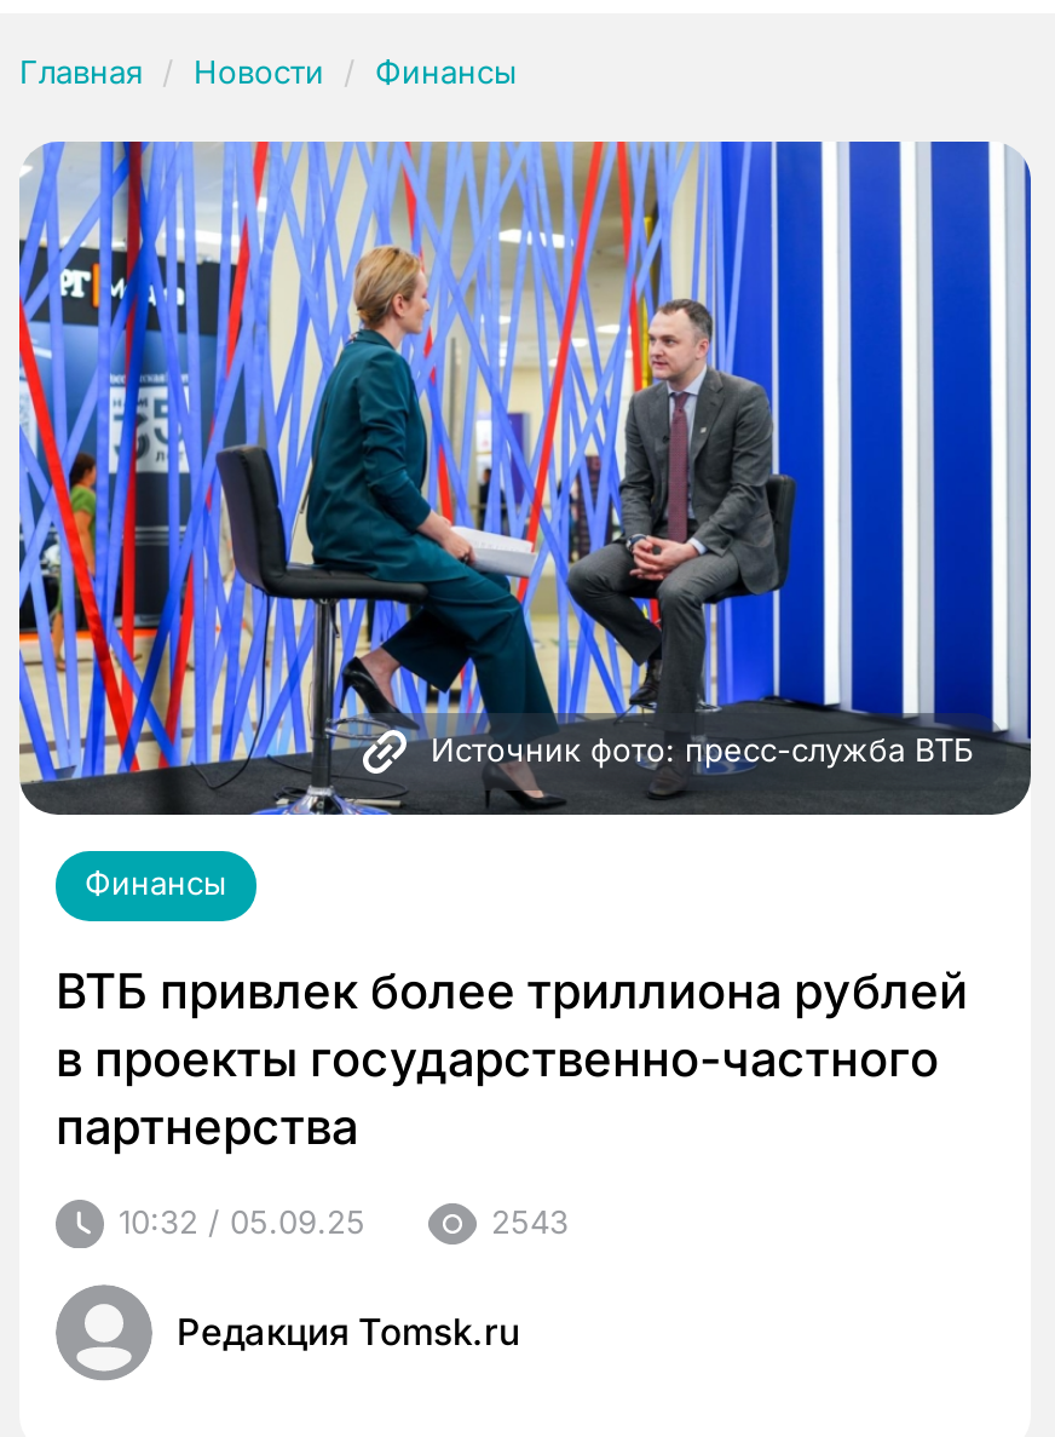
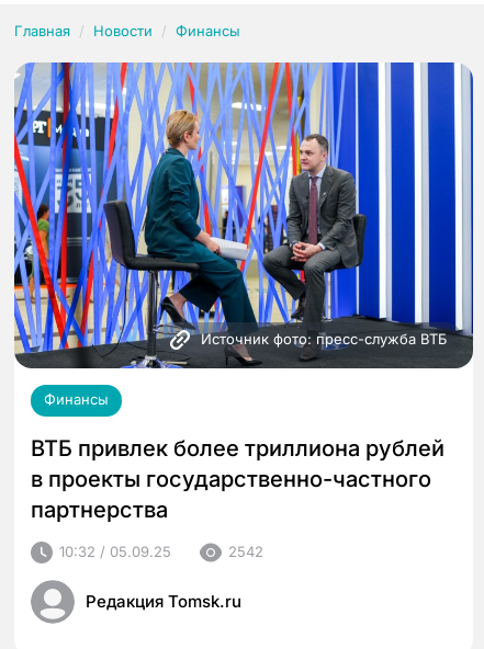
[491,1202,569,1241] 2543 -> [228,543,263,560] 2542

